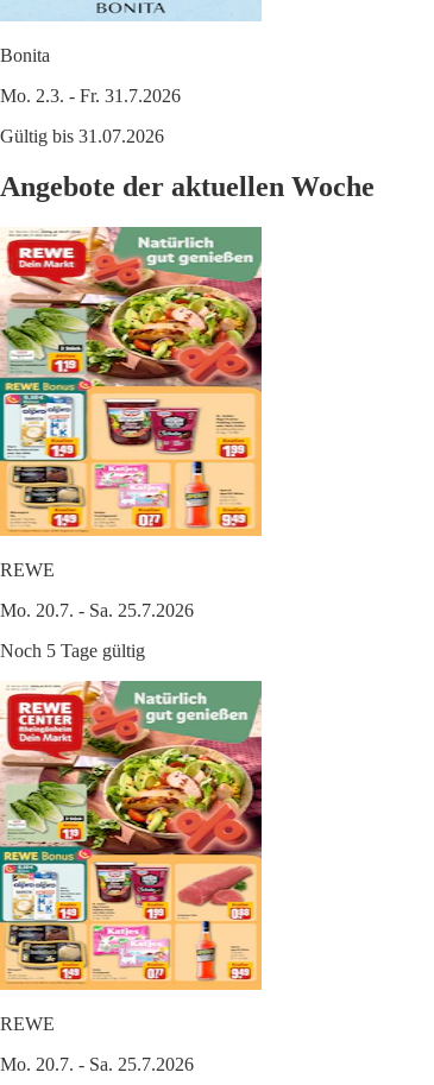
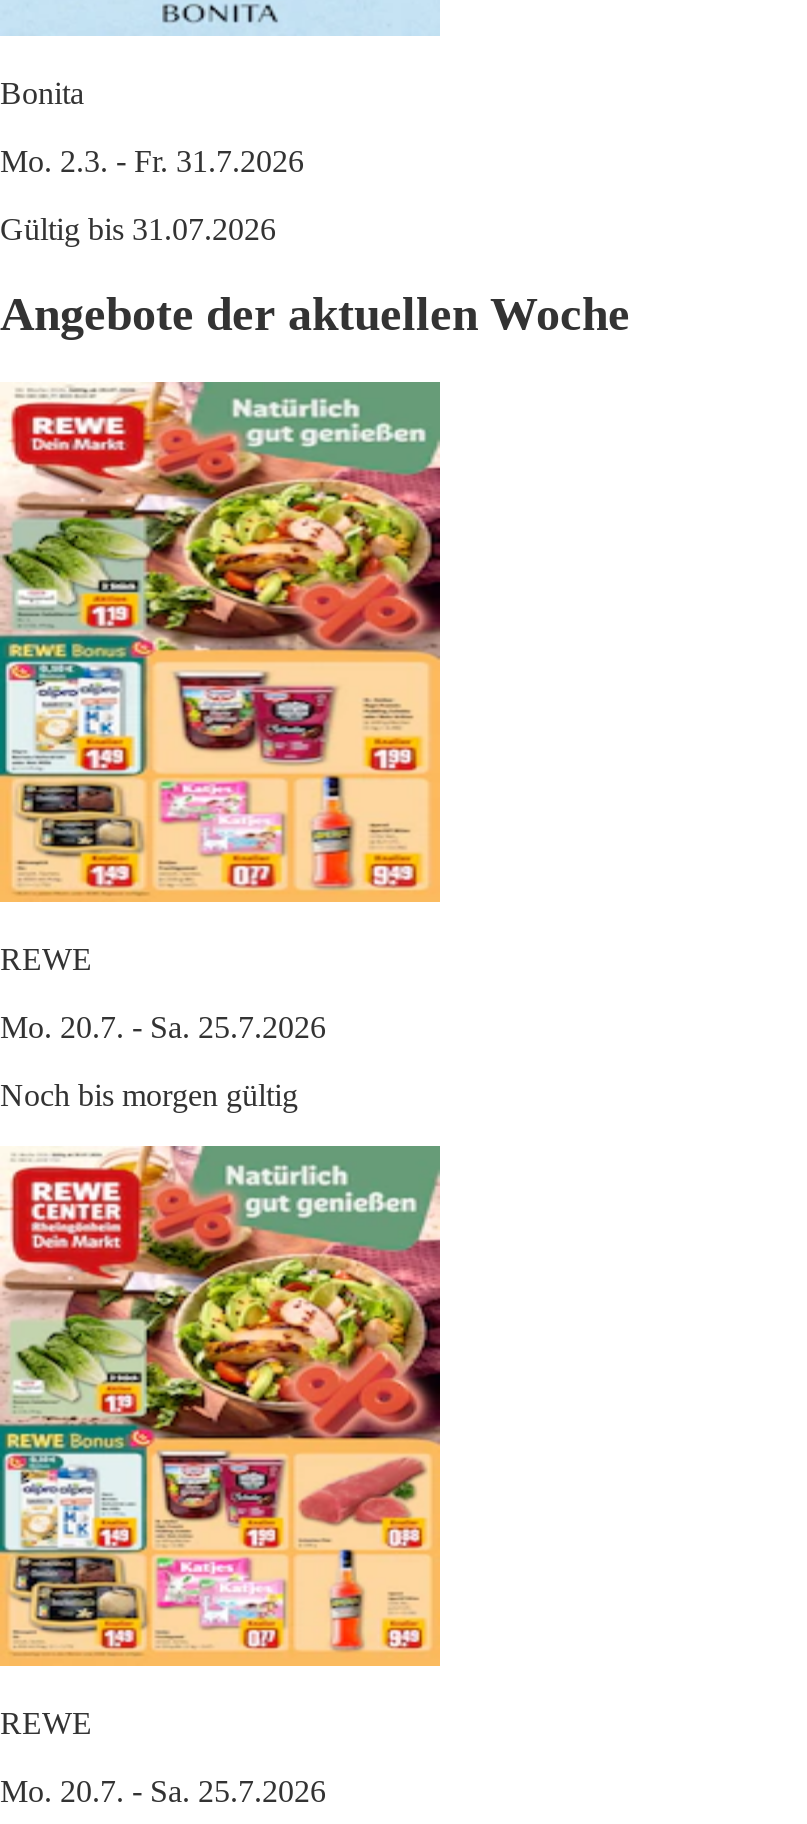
[0,641,145,661] Noch 5 Tage gültig -> [0,1078,298,1112] Noch bis morgen gültig

